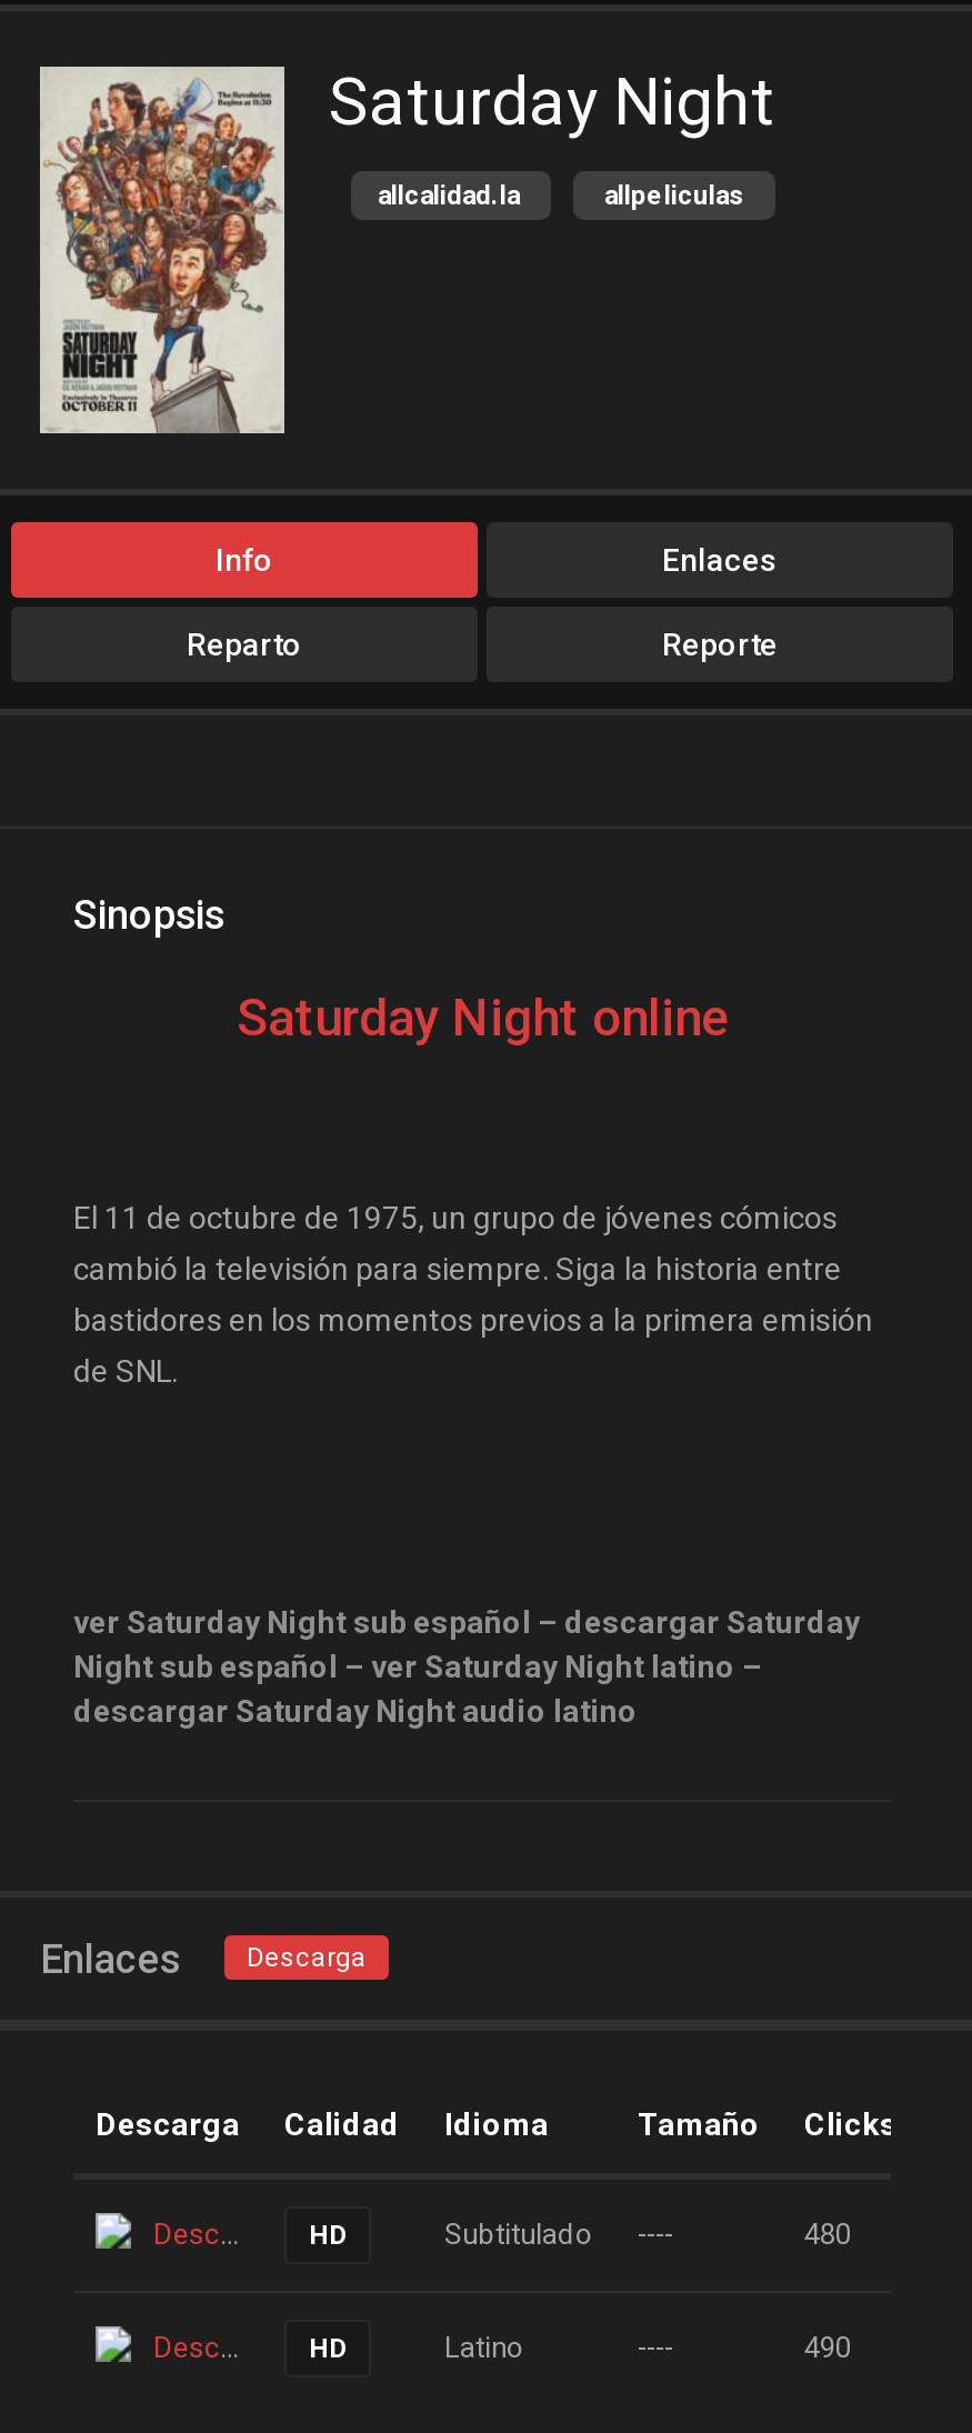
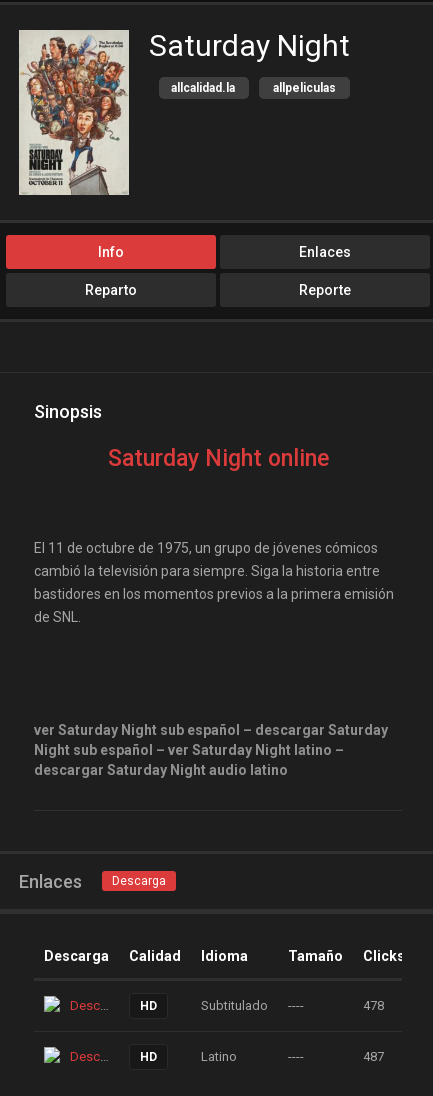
[804,2219,851,2252] 480 -> [363,998,384,1013] 478
[804,2332,851,2365] 490 -> [363,1049,384,1064] 487

